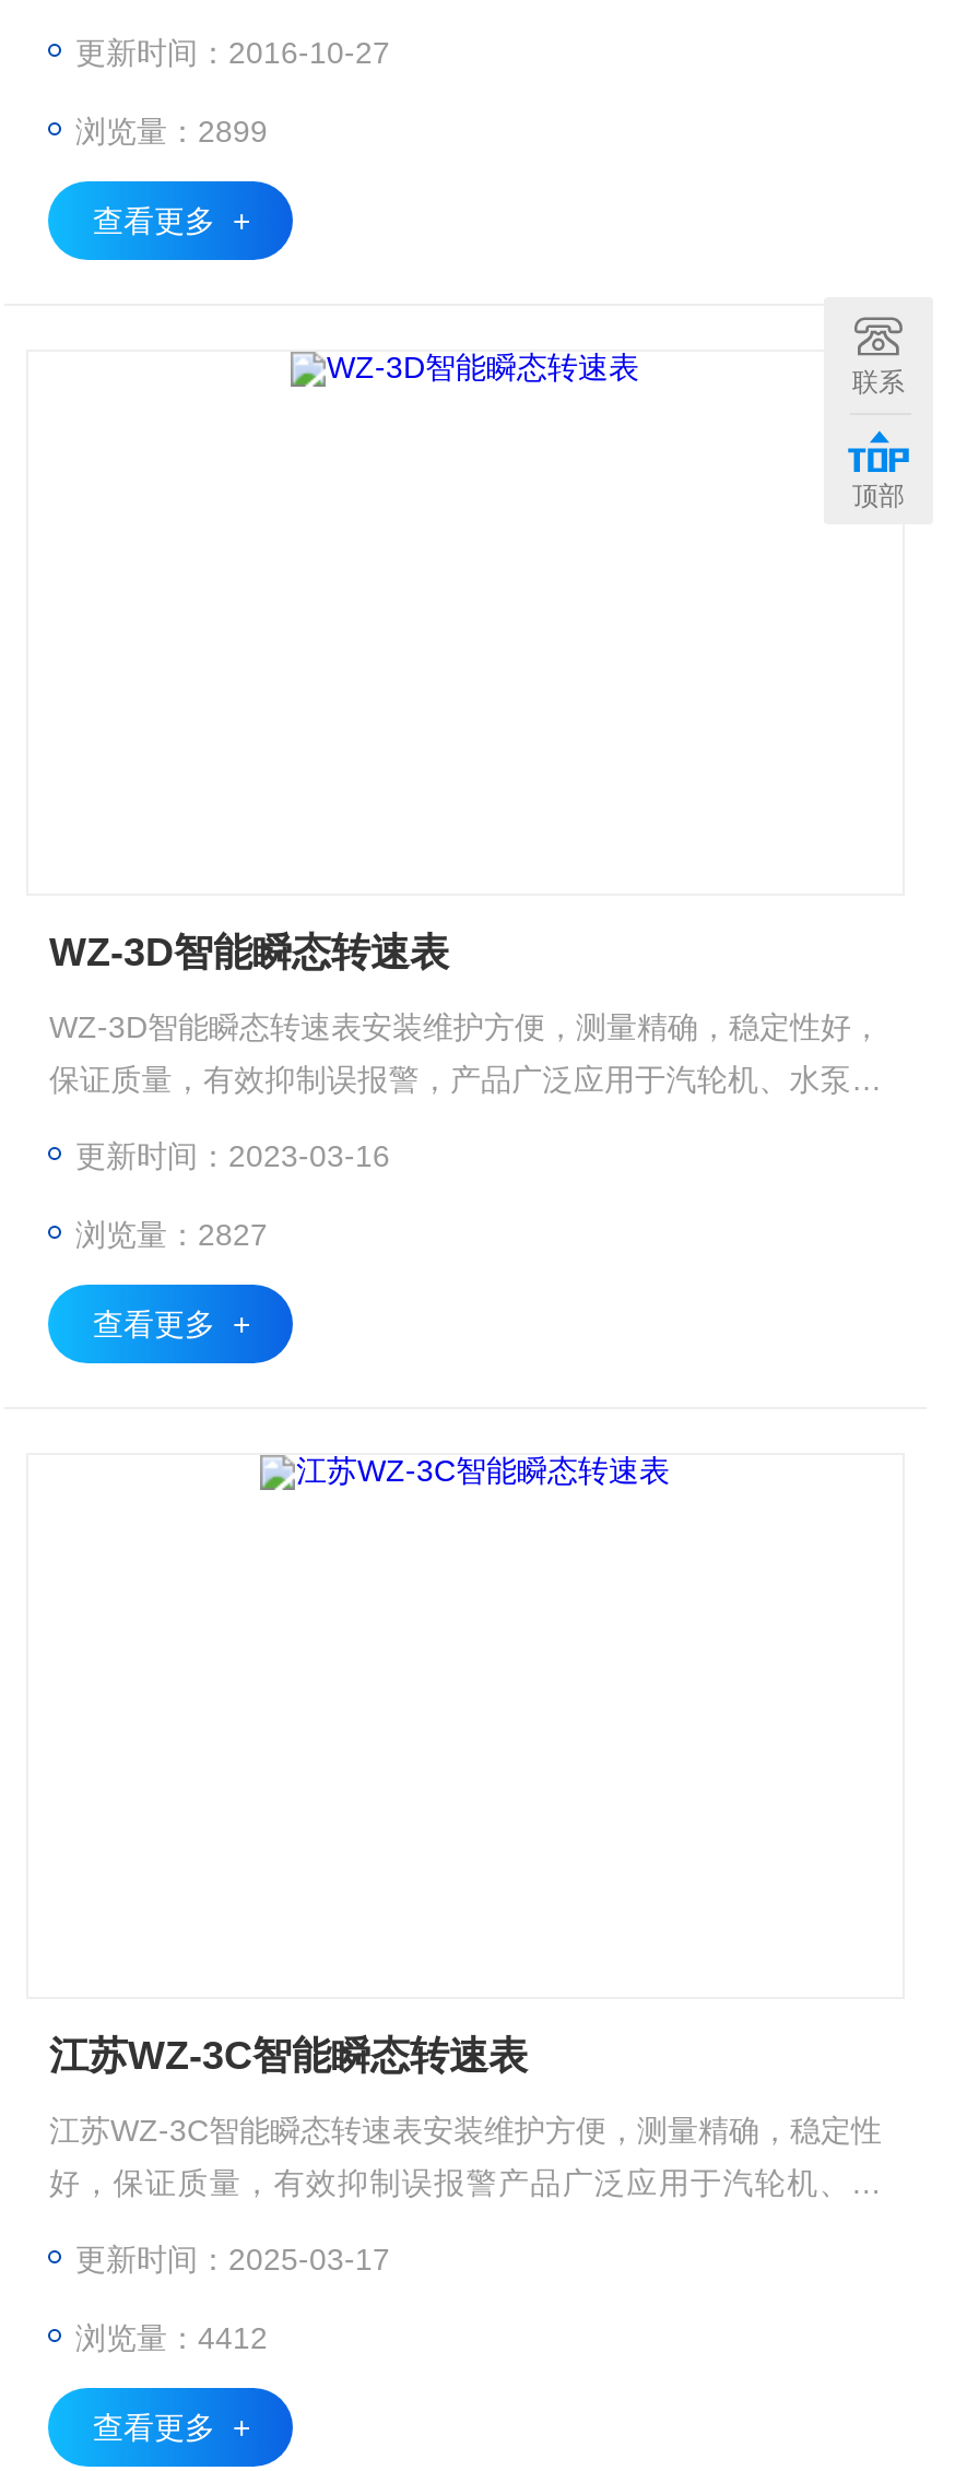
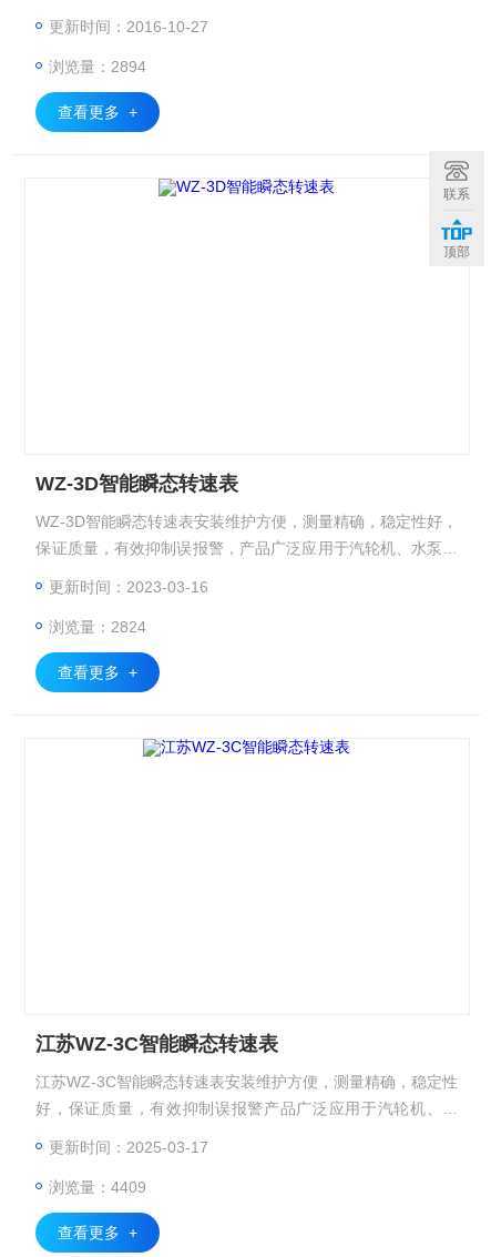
[75,114,267,149] 浏览量：2899 -> [49,58,147,75] 浏览量：2894
[75,1217,267,1252] 浏览量：2827 -> [49,618,147,636] 浏览量：2824
[75,2320,267,2355] 浏览量：4412 -> [49,1178,147,1196] 浏览量：4409

